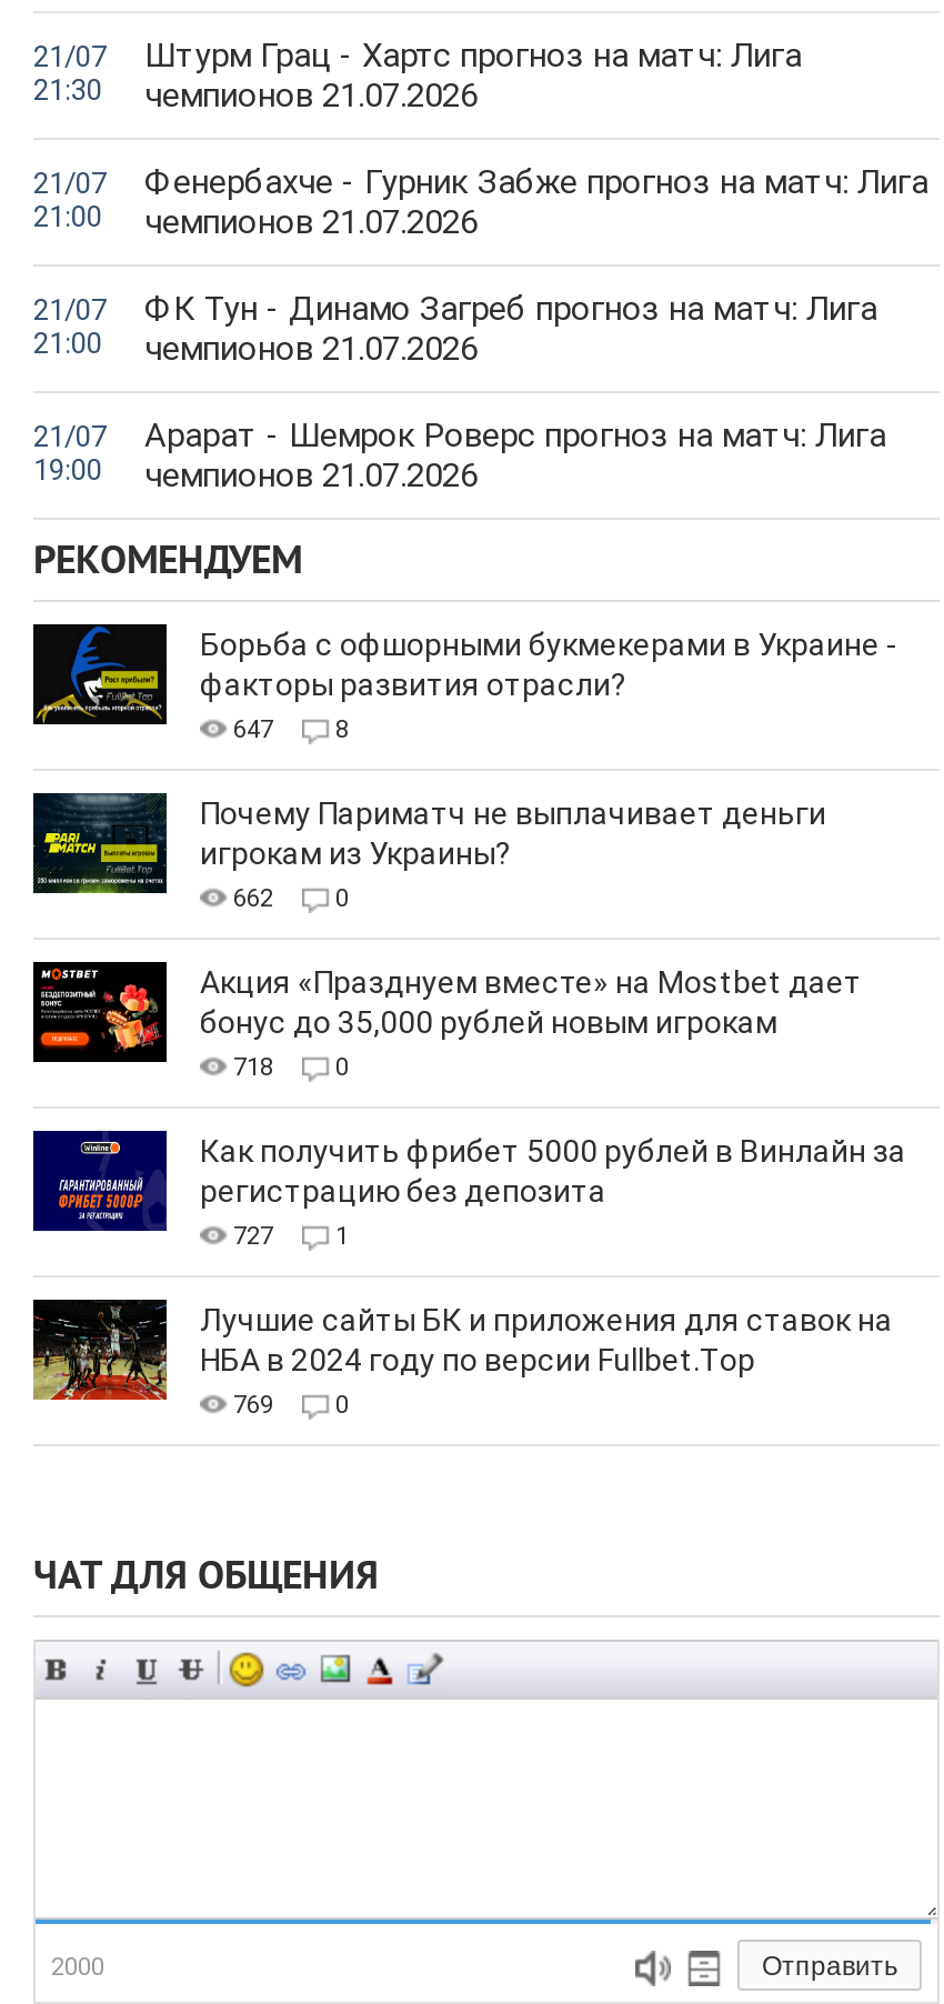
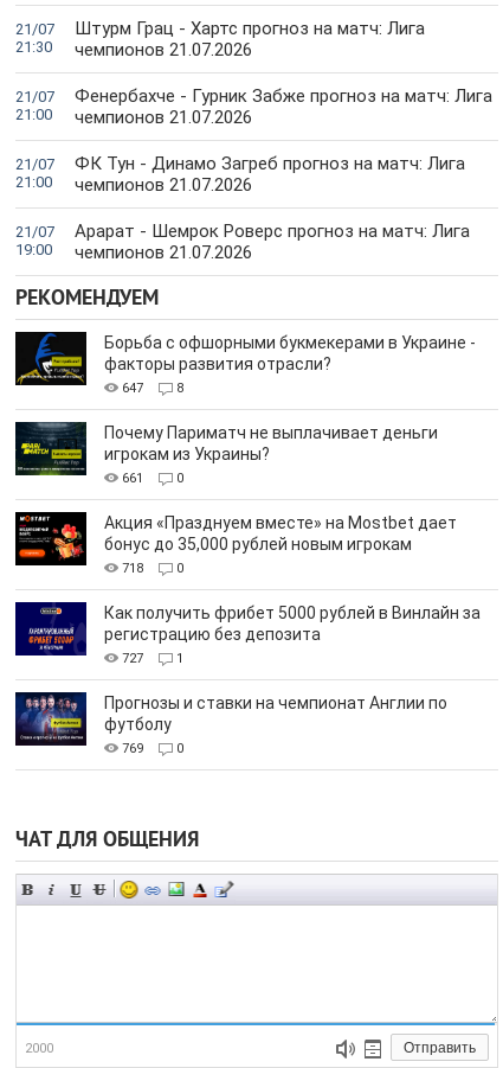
[233,885,273,914] 662 -> [122,471,143,486] 661
[31,1300,893,1402] [image] | Лучшие сайты БК и приложения для ставок на | НБА в 2024 году по версии Fullbet.Top -> [14,692,447,747] [image] | Прогнозы и ставки на чемпионат Англии по | футболу

